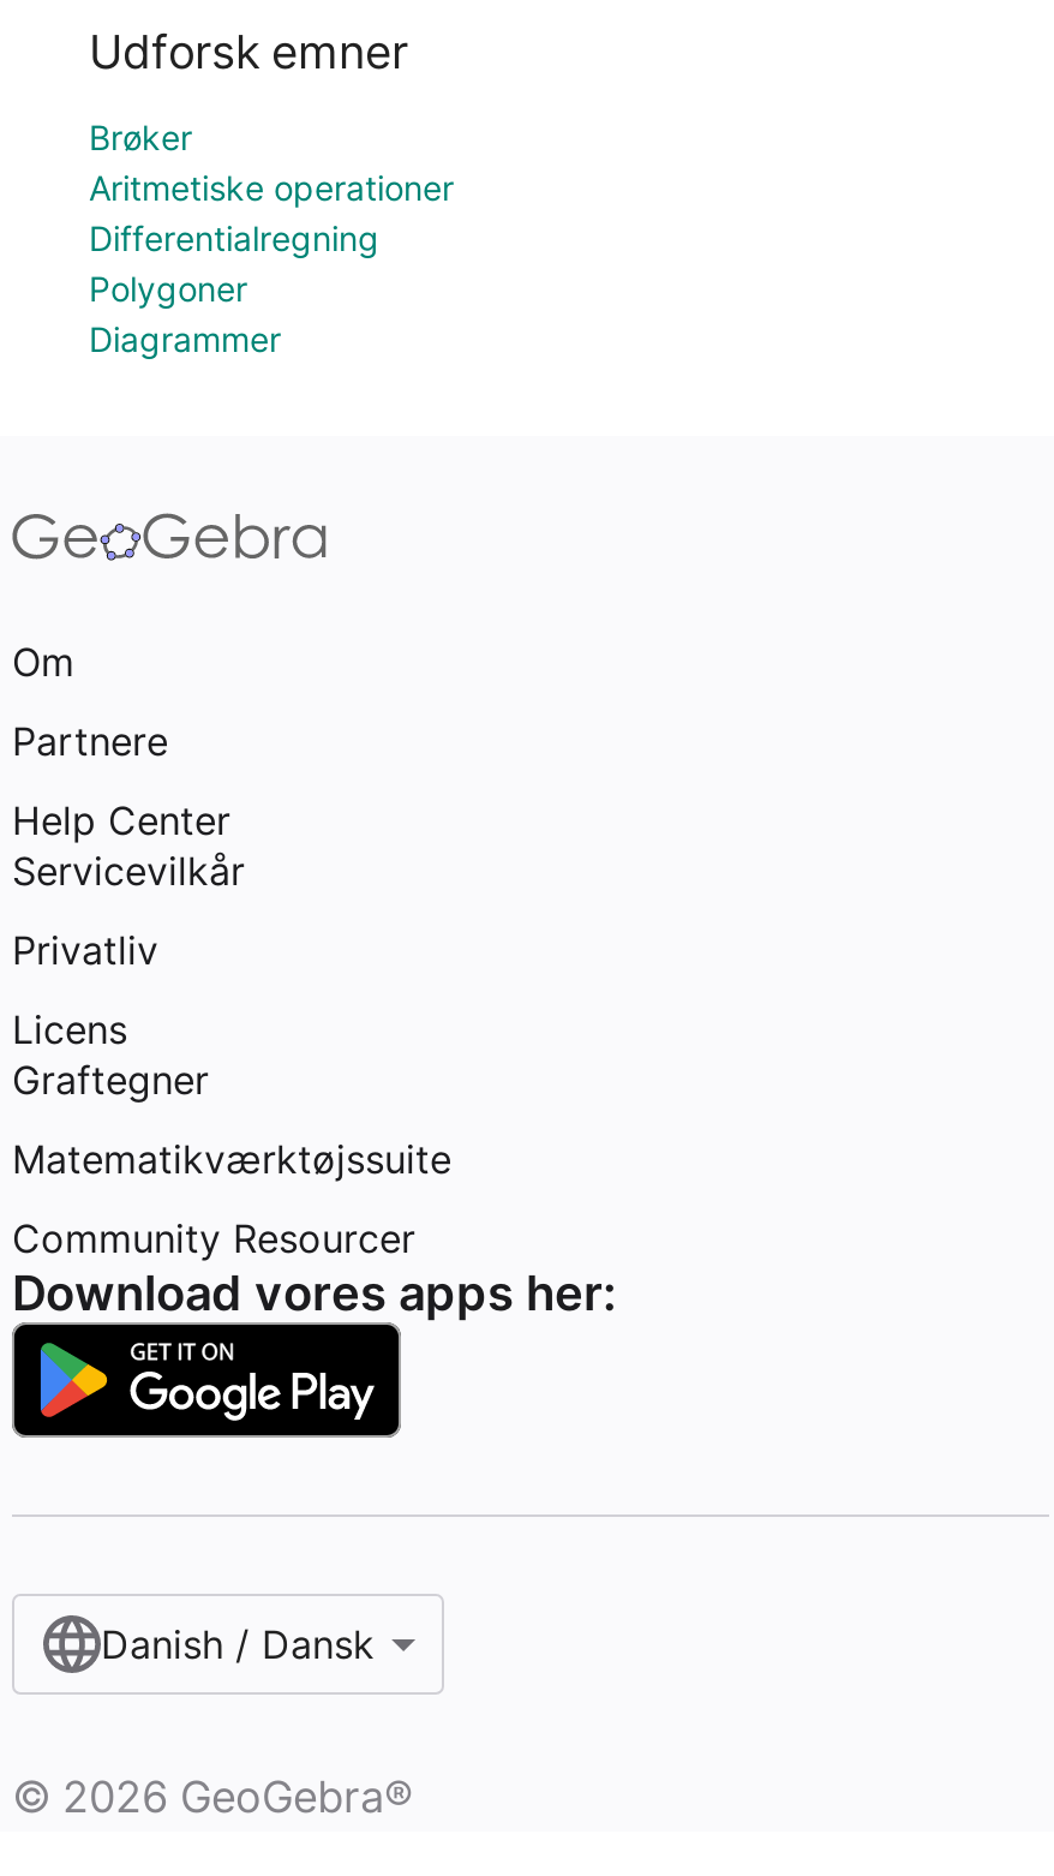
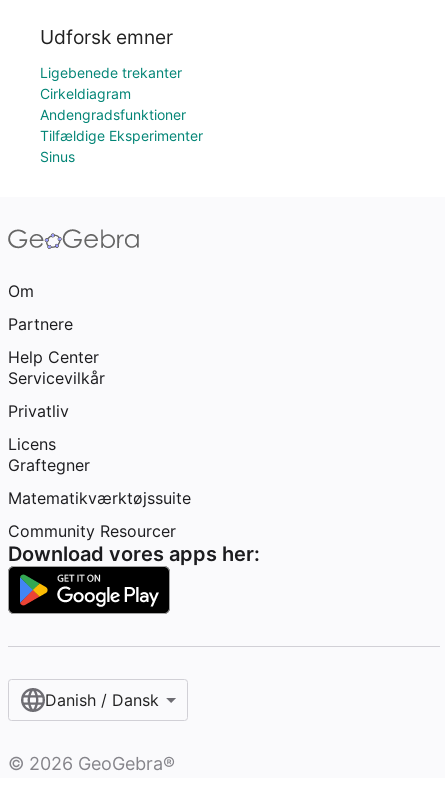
[89,116,454,359] Brøker | Aritmetiske operationer | Differentialregning | Polygoner | Diagrammer -> [40,64,203,165] Ligebenede trekanter | Cirkeldiagram | Andengradsfunktioner | Tilfældige Eksperimenter | Sinus

